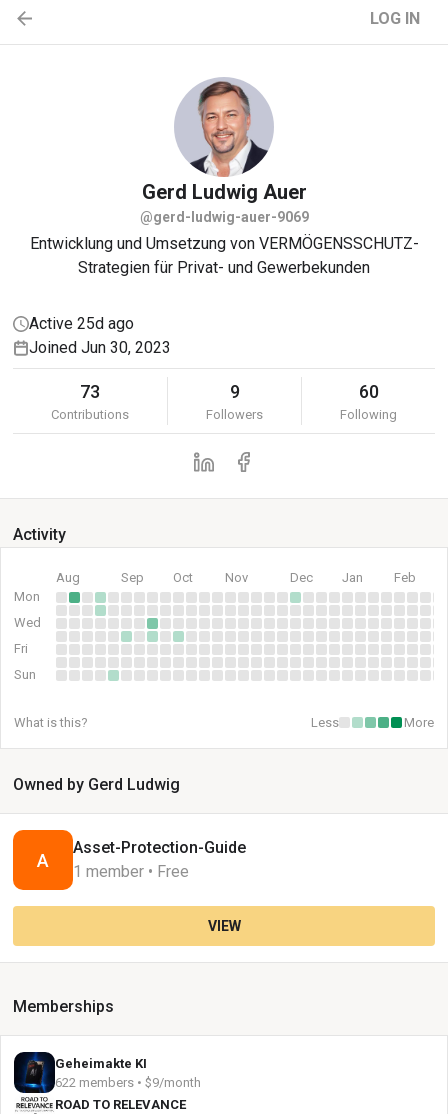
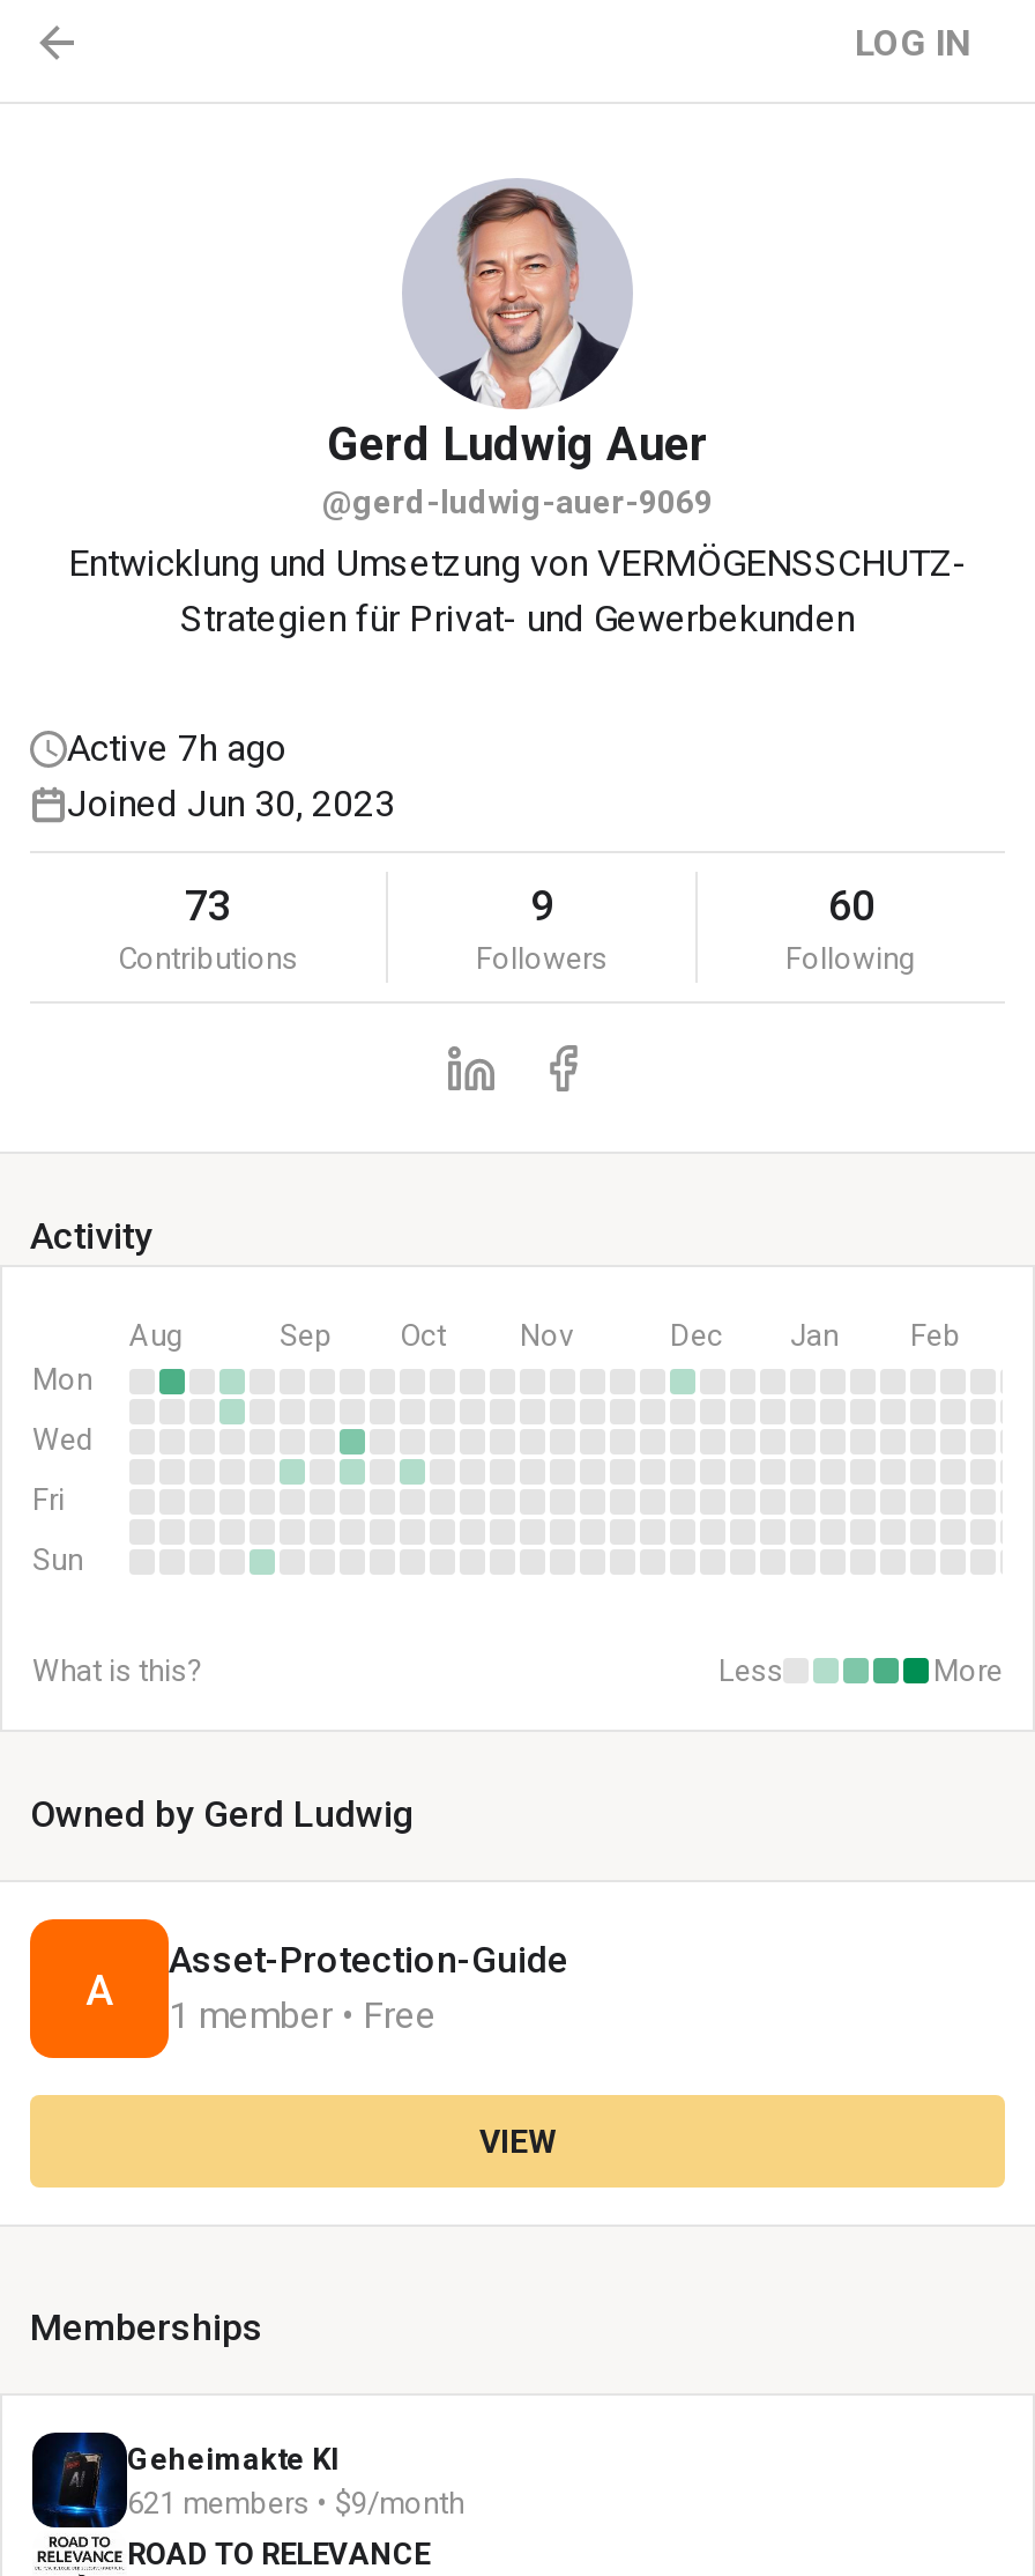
[29,314,134,333] Active 25d ago -> [67,726,286,770] Active 7h ago
[55,1075,201,1090] 622 members • $9/month -> [127,2486,464,2521] 621 members • $9/month

